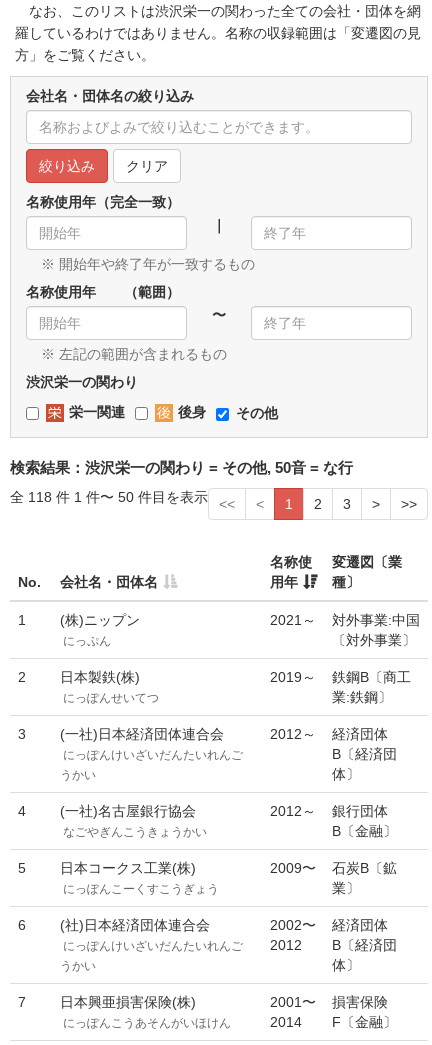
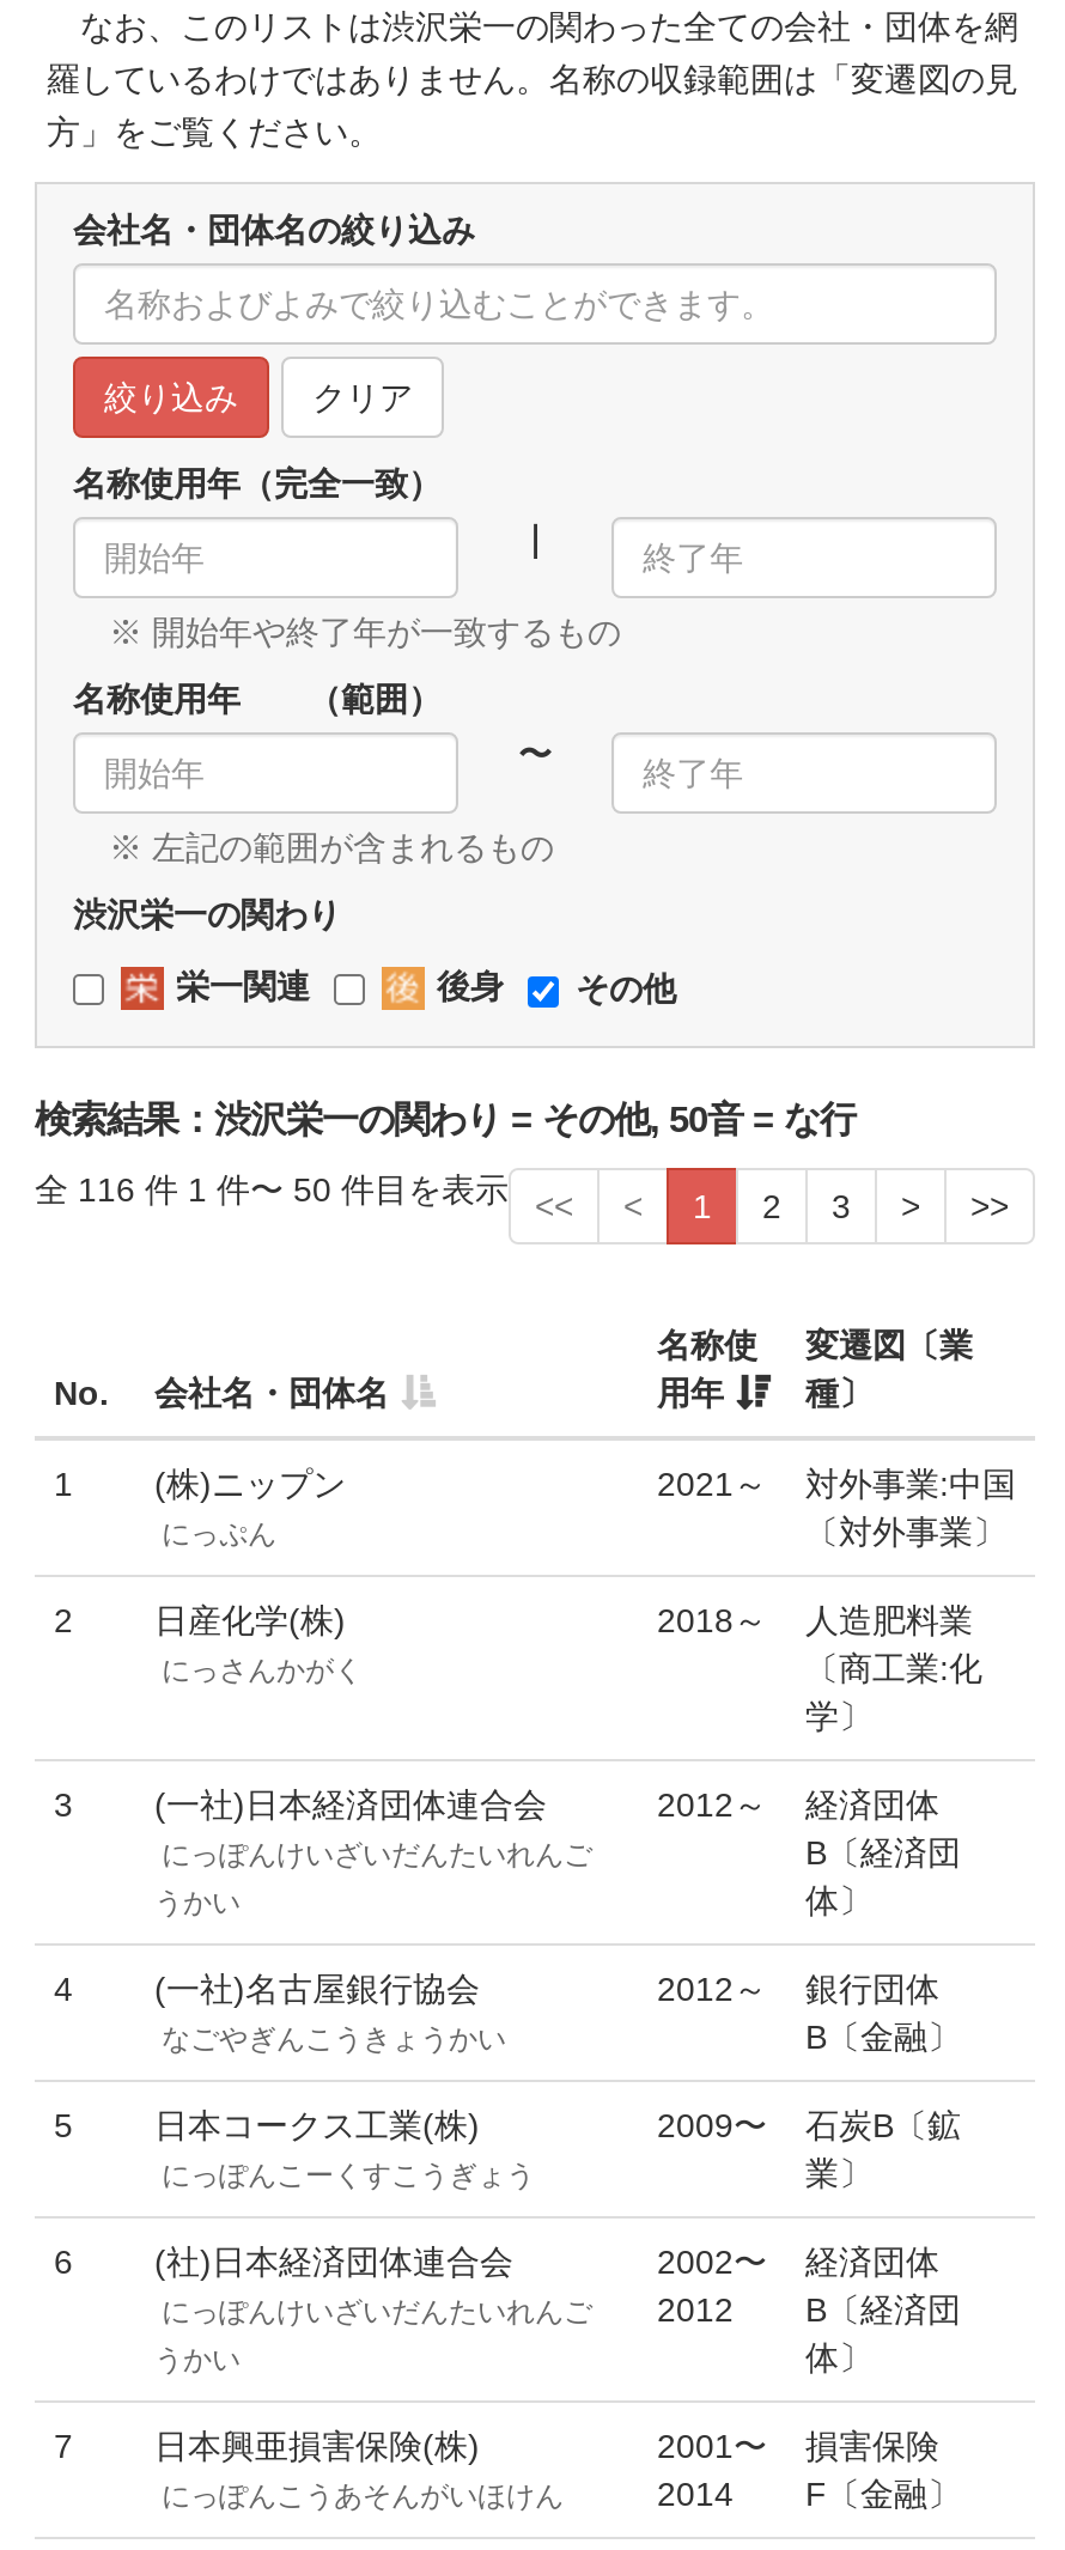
[10,489,208,505] 全 118 件 1 件〜 50 件目を表示 -> [35,1171,509,1209] 全 116 件 1 件〜 50 件目を表示
[60,669,159,705] 日本製鉄(株) | にっぽんせいてつ -> [154,1602,363,1688] 日産化学(株) | にっさんかがく
[270,669,411,705] 2019～ | 鉄鋼B〔商工 | 業:鉄鋼〕 -> [657,1602,982,1736] 2018～ | 人造肥料業 | 〔商工業:化 | 学〕

